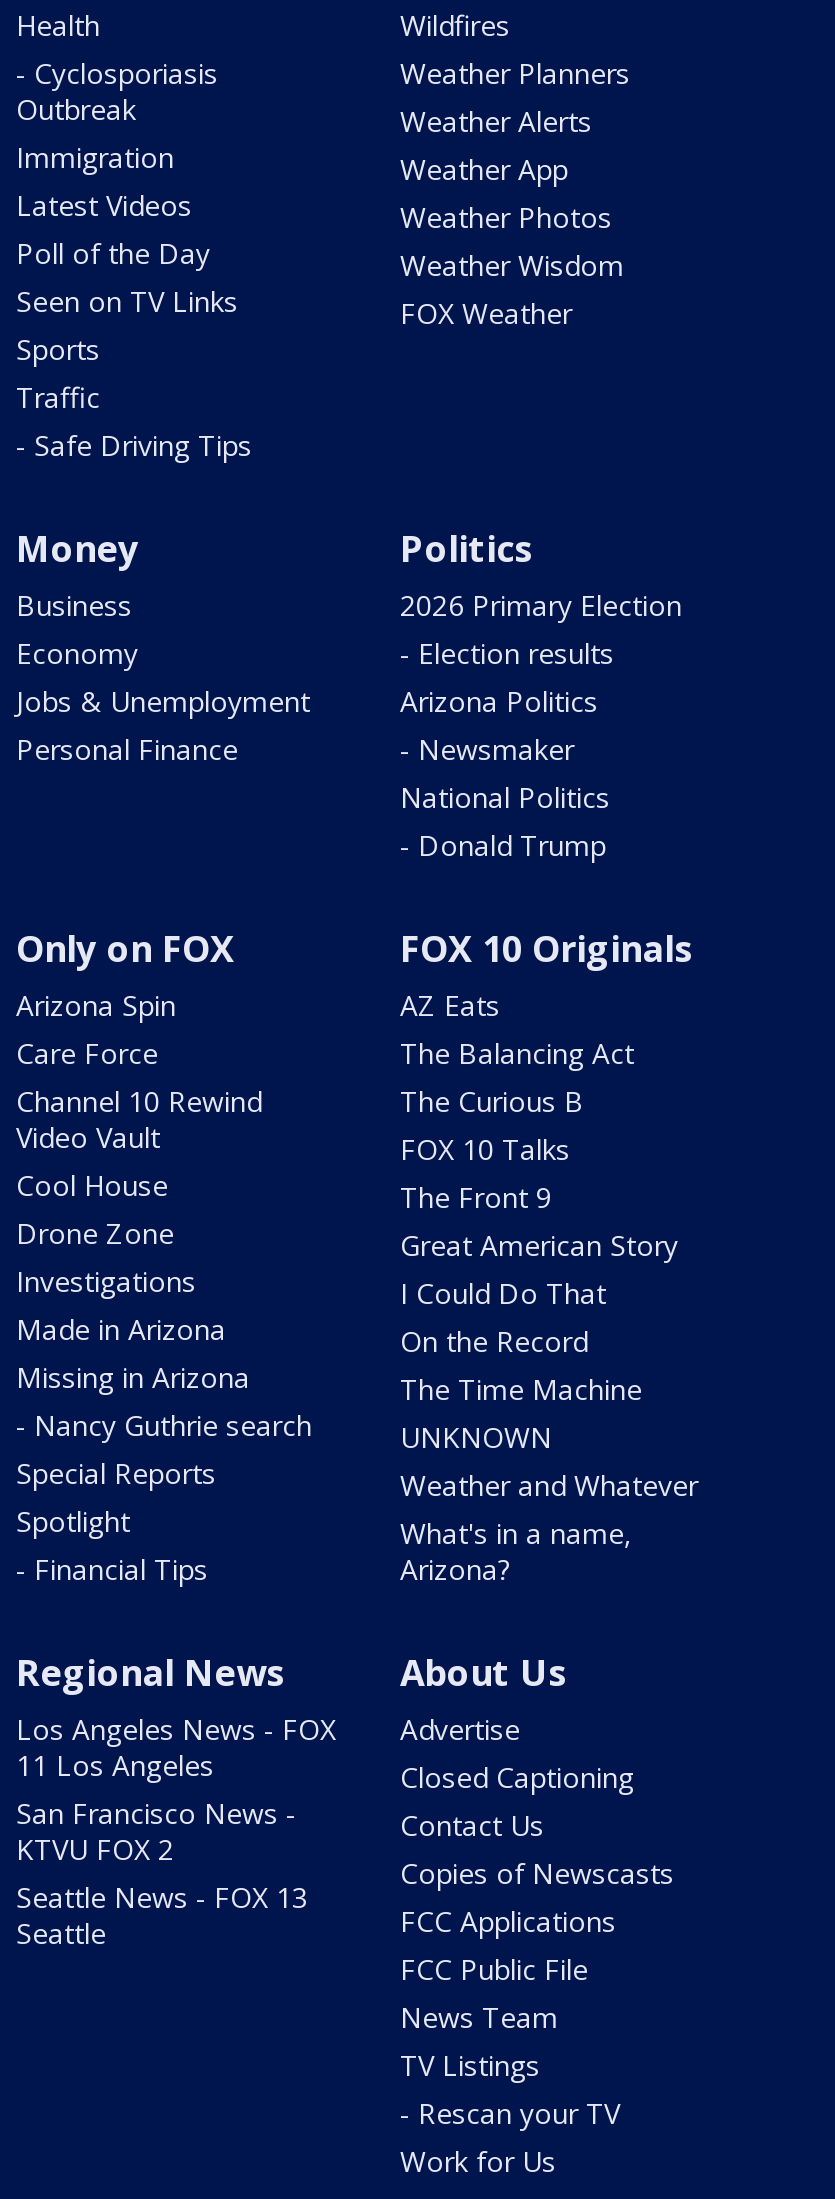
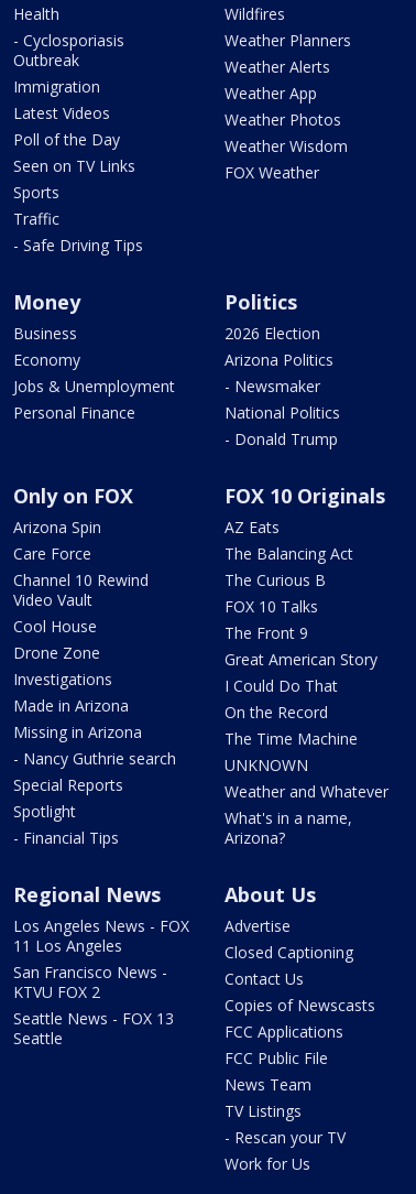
[400,586,682,672] 2026 Primary Election | - Election results -> [225,323,320,344] 2026 Election

